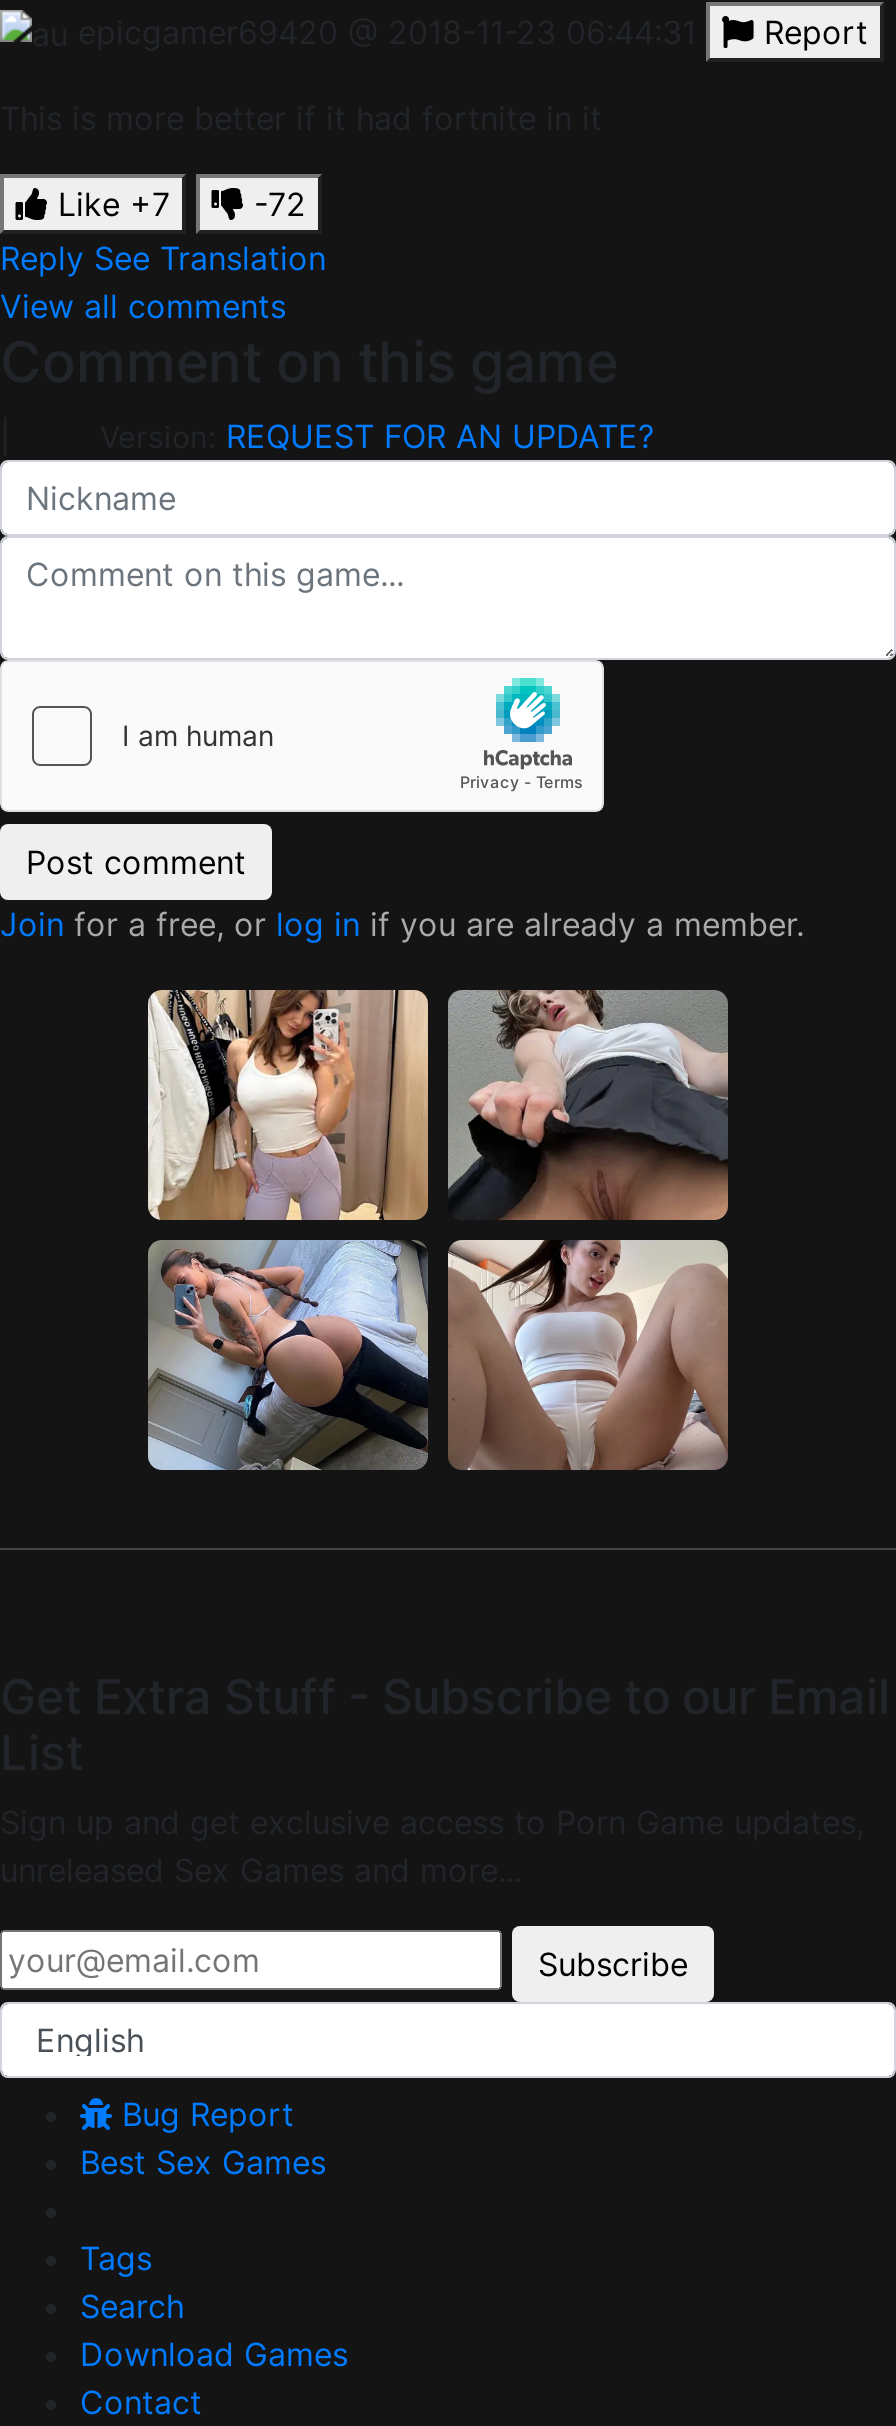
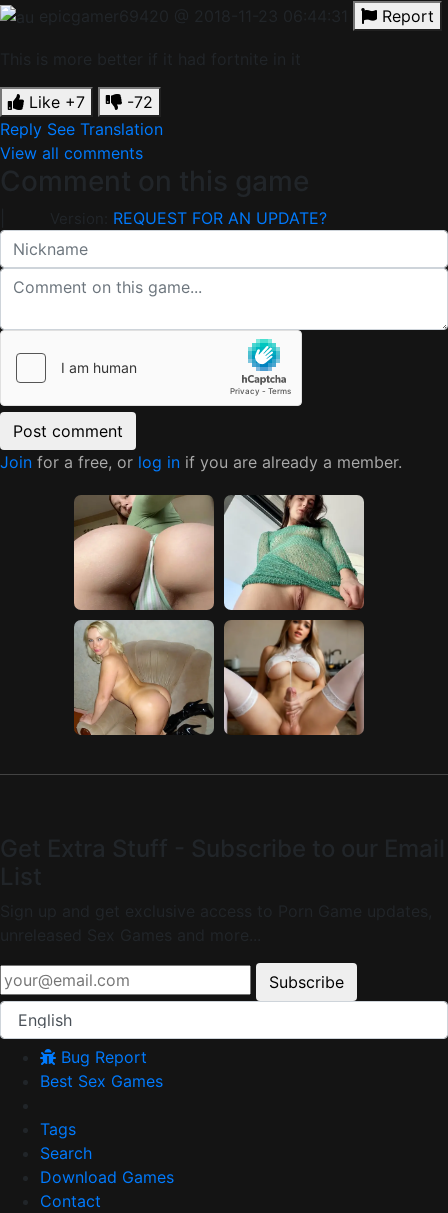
[146,990,428,1222] [image] -> [74,495,214,611] [image]
[446,988,728,1222] [image] -> [223,495,365,611] [image]
[146,1240,428,1472] [image] -> [74,619,215,736] [image]
[448,1238,728,1472] [image] -> [224,619,364,735] [image]

